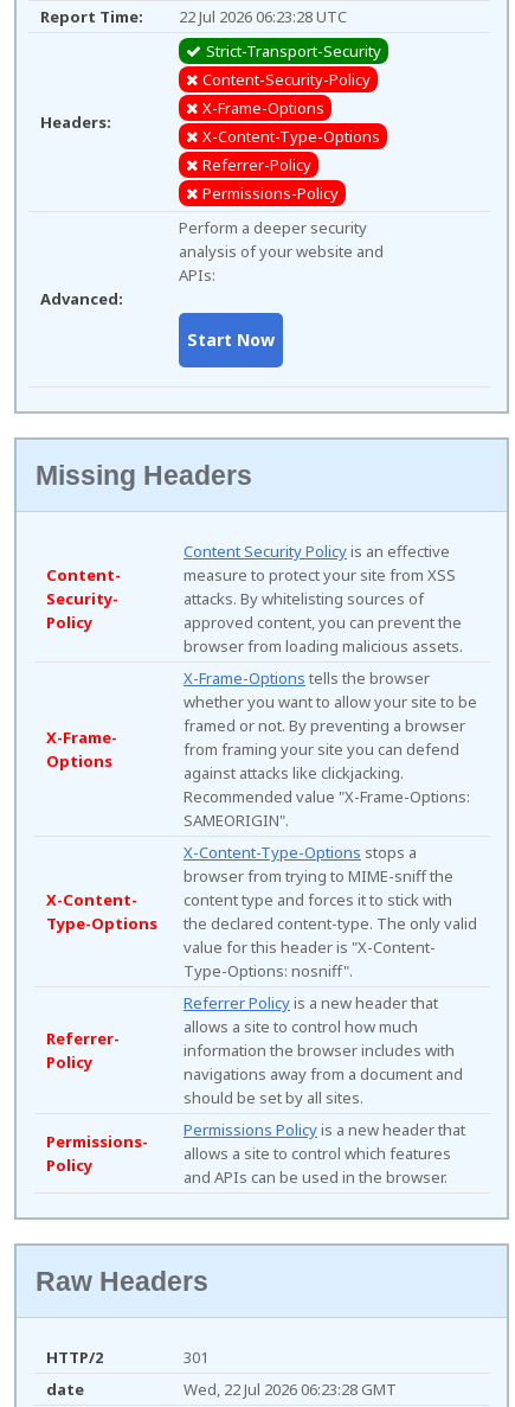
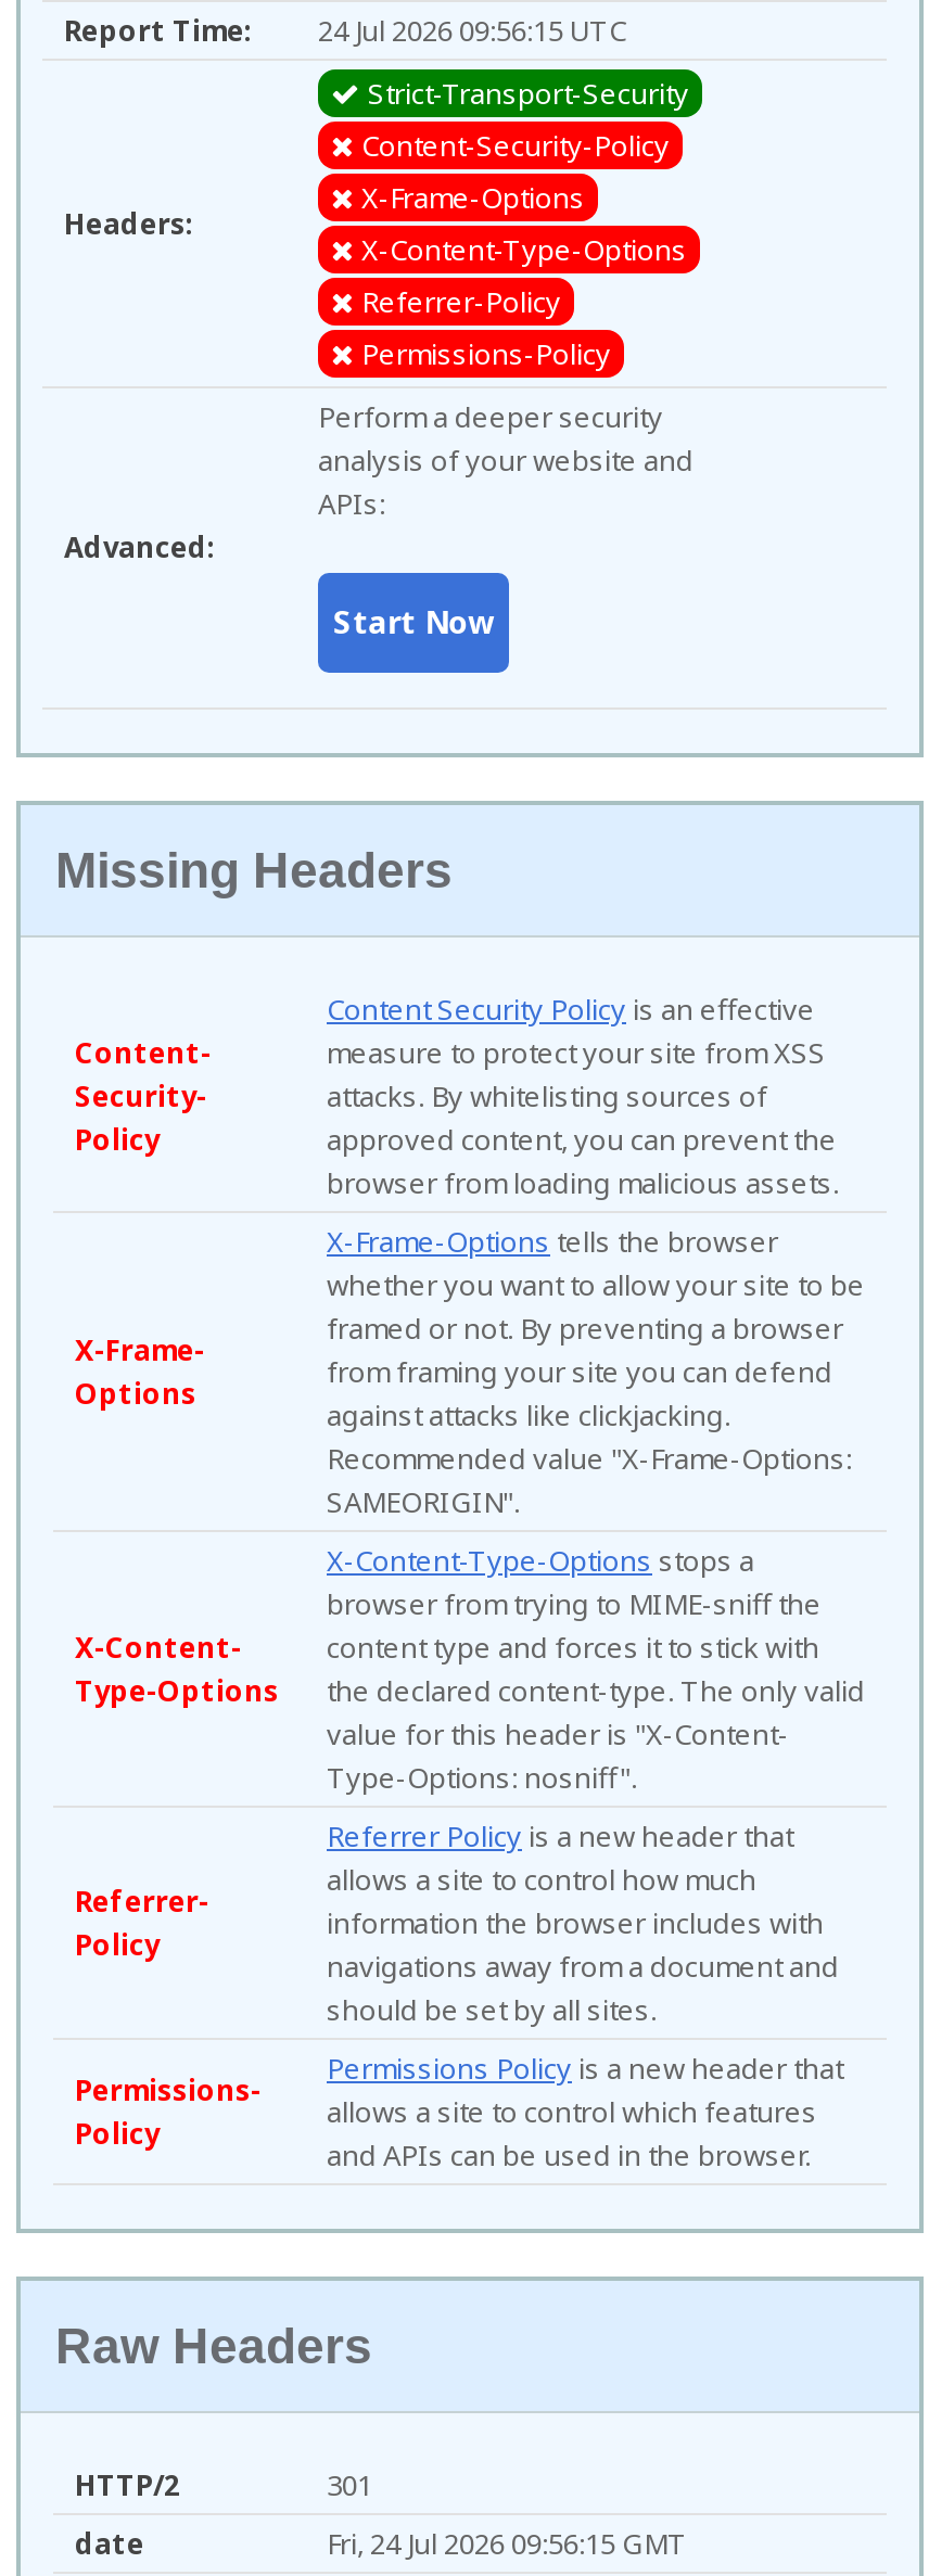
[40,6,347,28] Report Time: 22 Jul 2026 06:23:28 UTC -> [64,12,626,51] Report Time: 24 Jul 2026 09:56:15 UTC
[184,1379,397,1400] Wed, 22 Jul 2026 06:23:28 GMT -> [327,2525,687,2564] Fri, 24 Jul 2026 09:56:15 GMT

